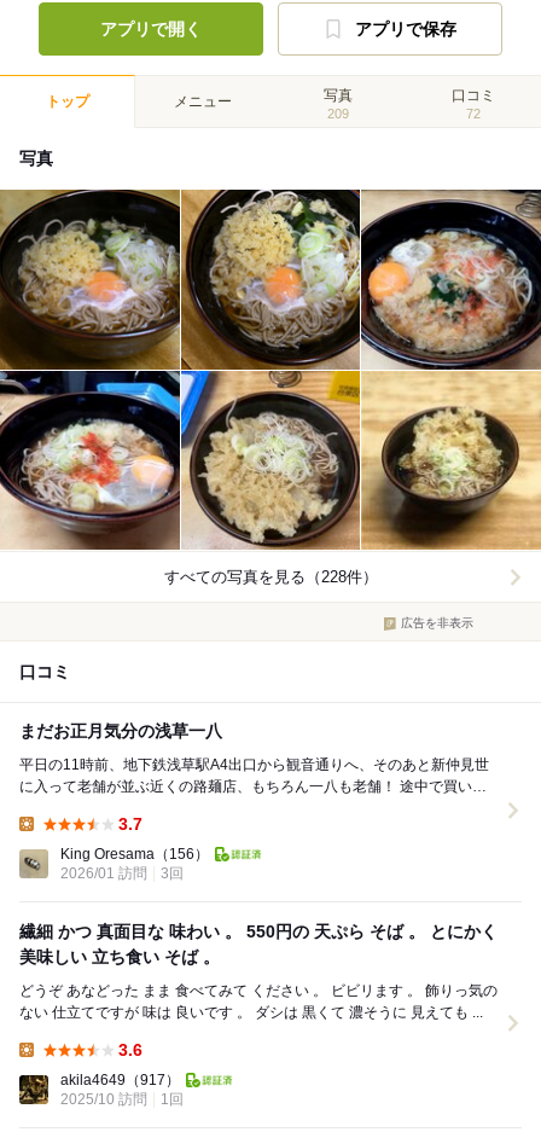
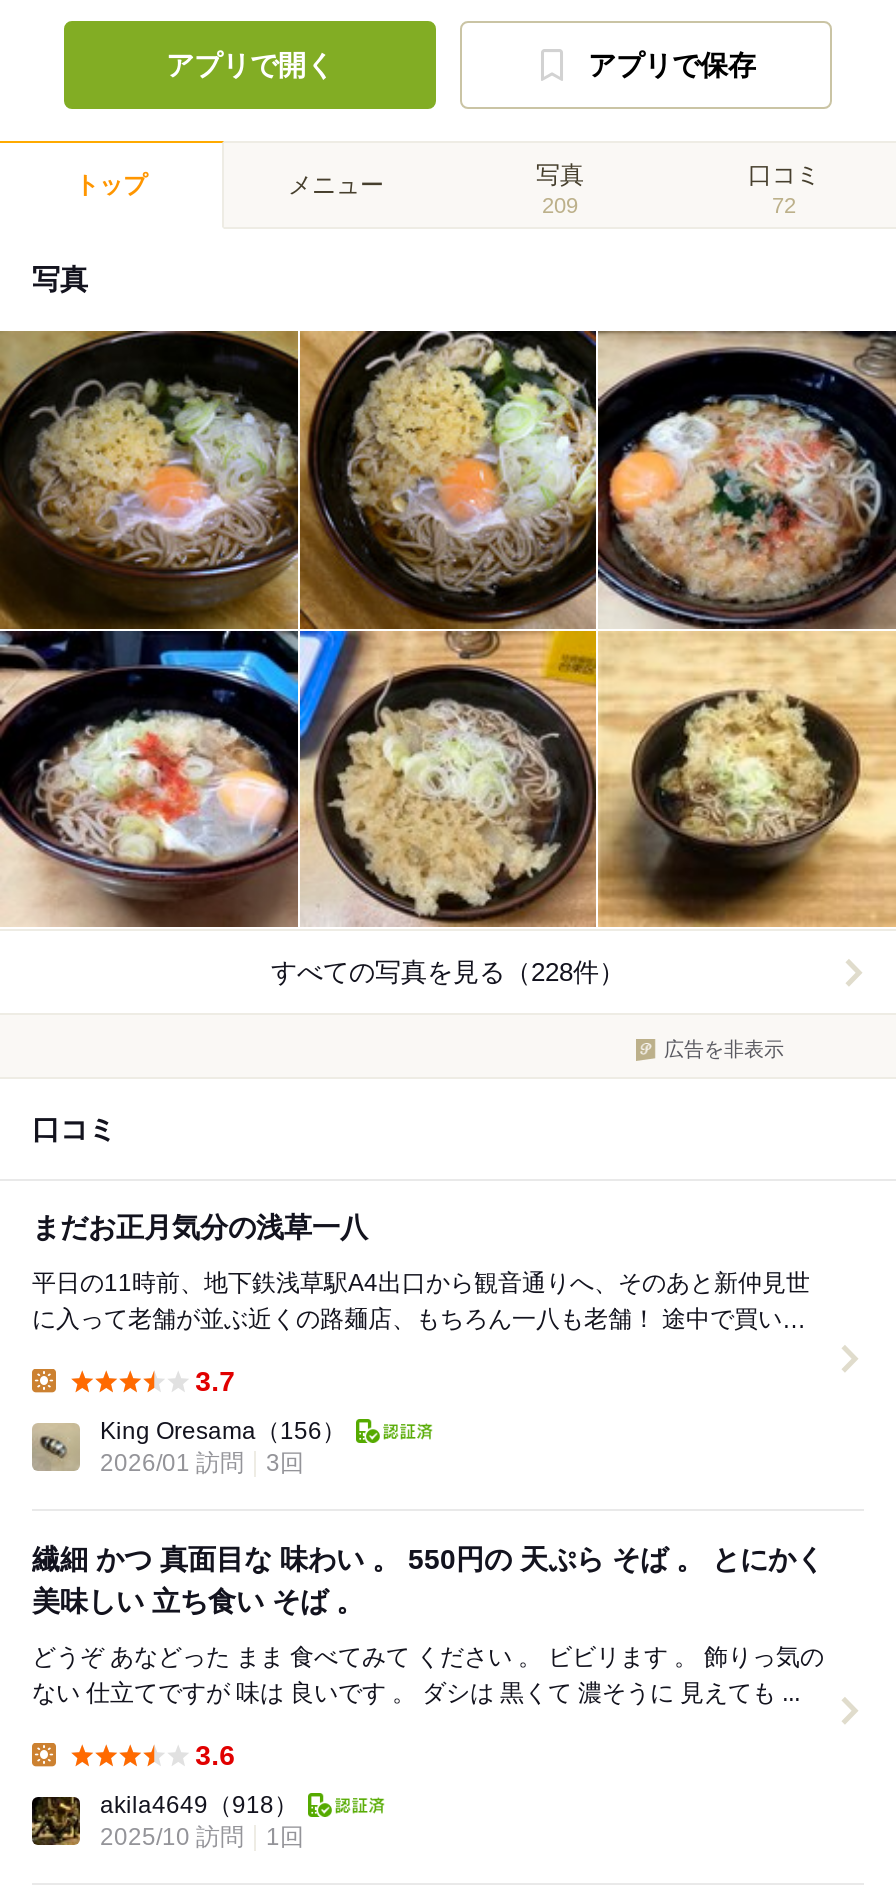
[60,1072,180,1089] akila4649（917） -> [100,1792,298,1820] akila4649（918）

